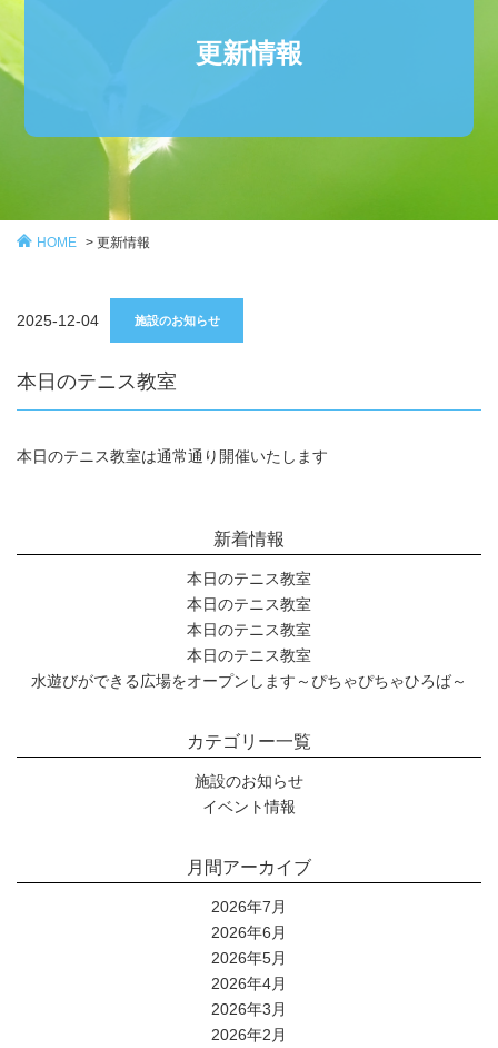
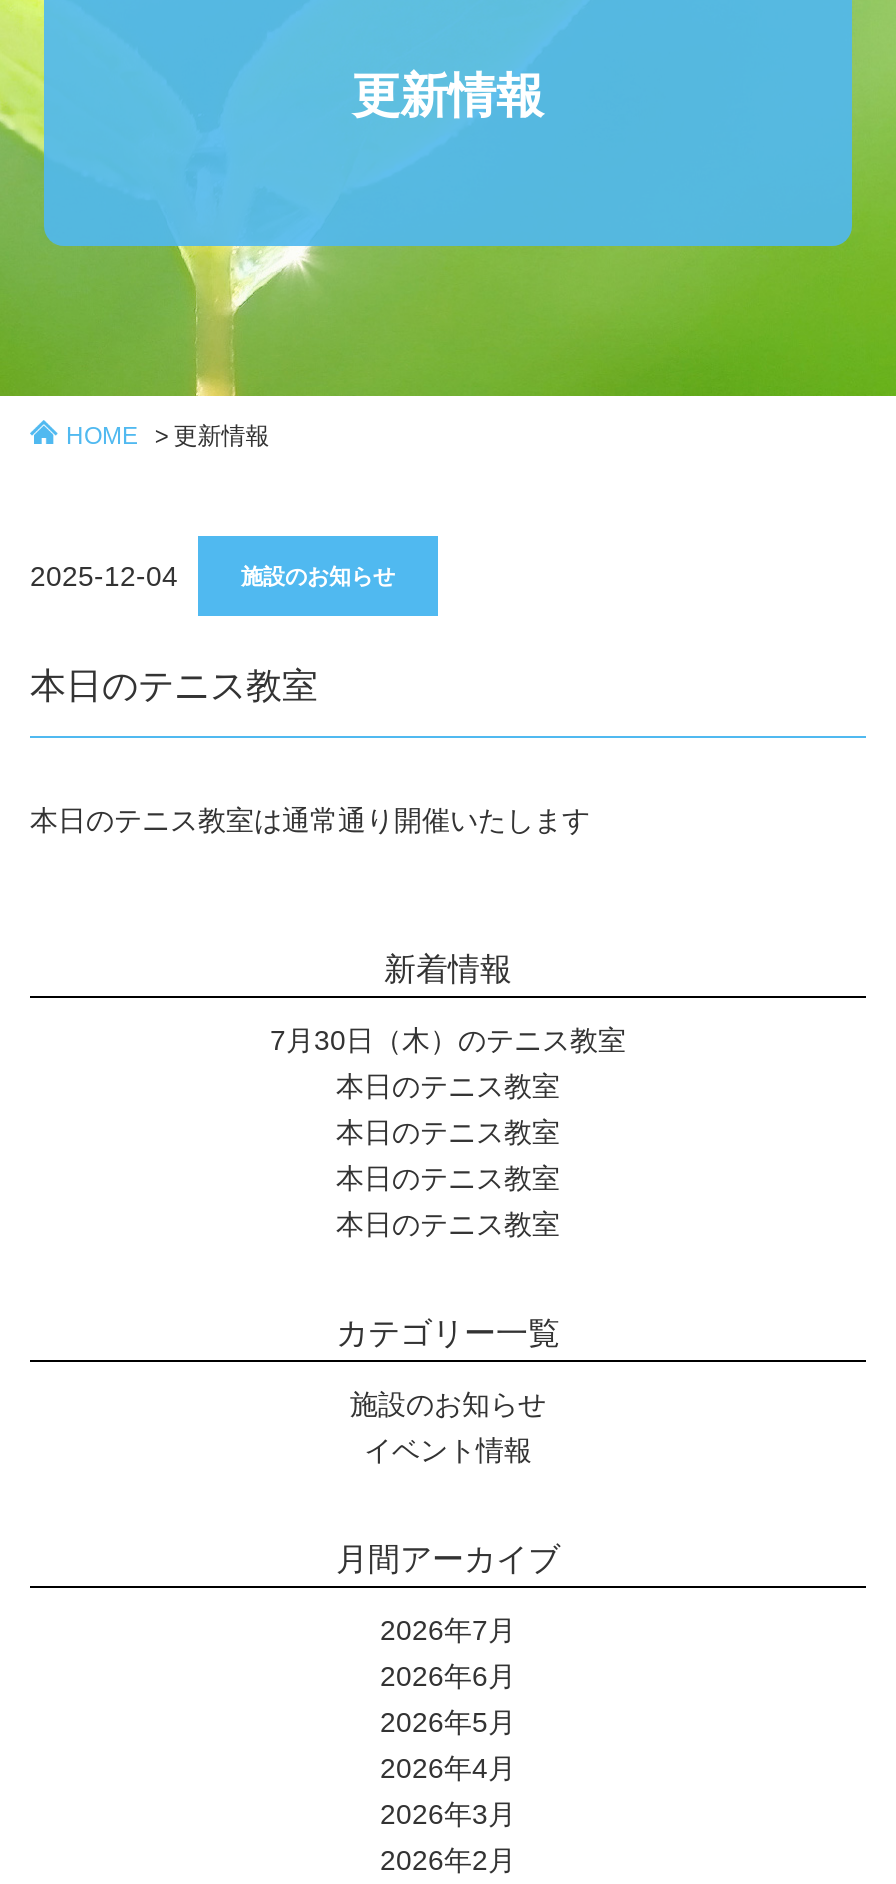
none -> [270,1024,626,1056] 7月30日（木）のテニス教室
moved [187,570,311,664] -> [336,1070,560,1240]: 本日のテニス教室 | 本日のテニス教室 | 本日のテニス教室 | 本日のテニス教室
[31,672,467,690] 水遊びができる広場をオープンします～ぴちゃぴちゃひろば～ -> none

